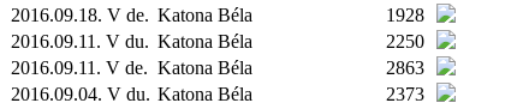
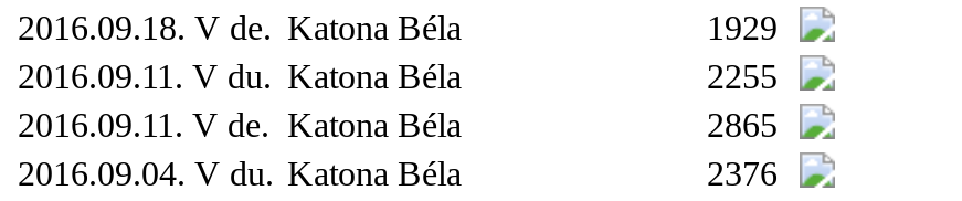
[386,5,424,25] 1928 -> [707,9,778,46] 1929
[386,31,424,51] 2250 -> [707,57,778,95] 2255
[386,57,424,78] 2863 -> [707,106,778,143] 2865
[386,84,424,104] 2373 -> [707,154,778,192] 2376

